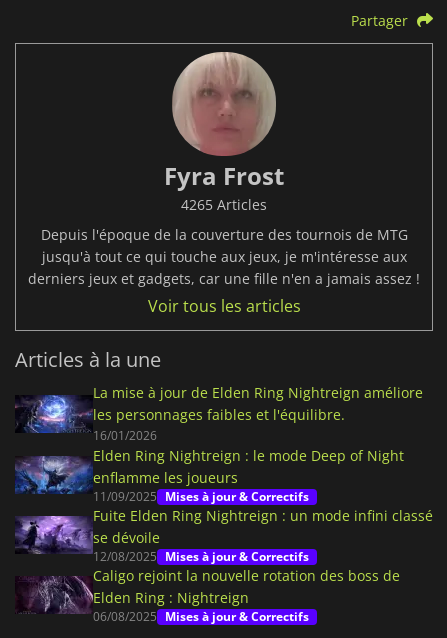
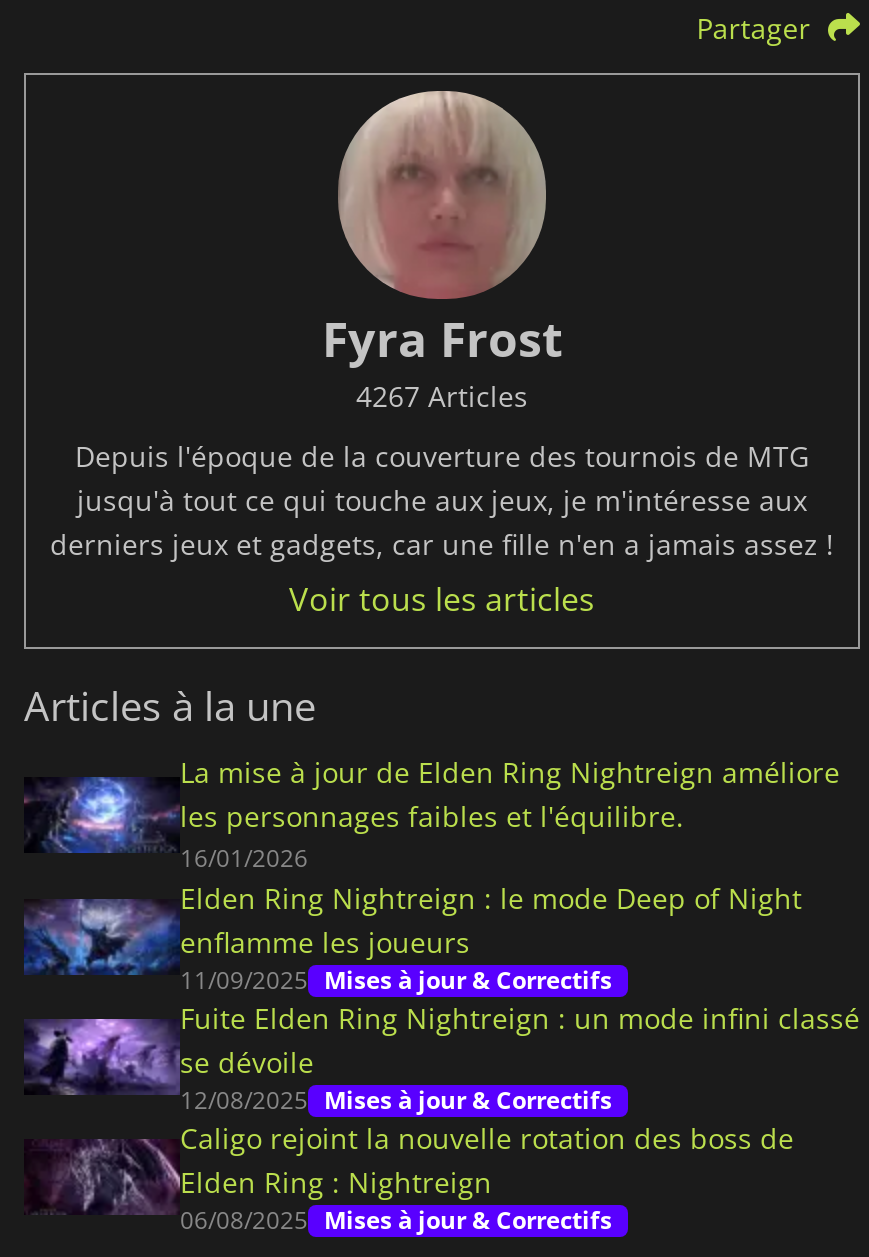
[181,195,267,214] 4265 Articles -> [356,378,528,416] 4267 Articles

